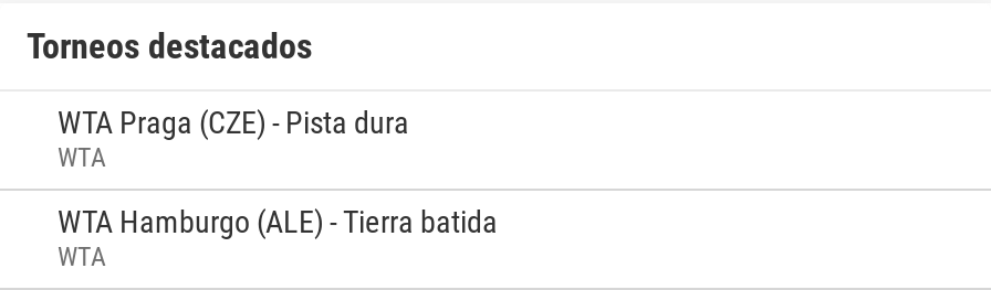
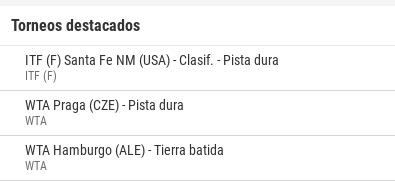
none -> [25,52,279,83] ITF (F) Santa Fe NM (USA) - Clasif. - Pista dura | ITF (F)

